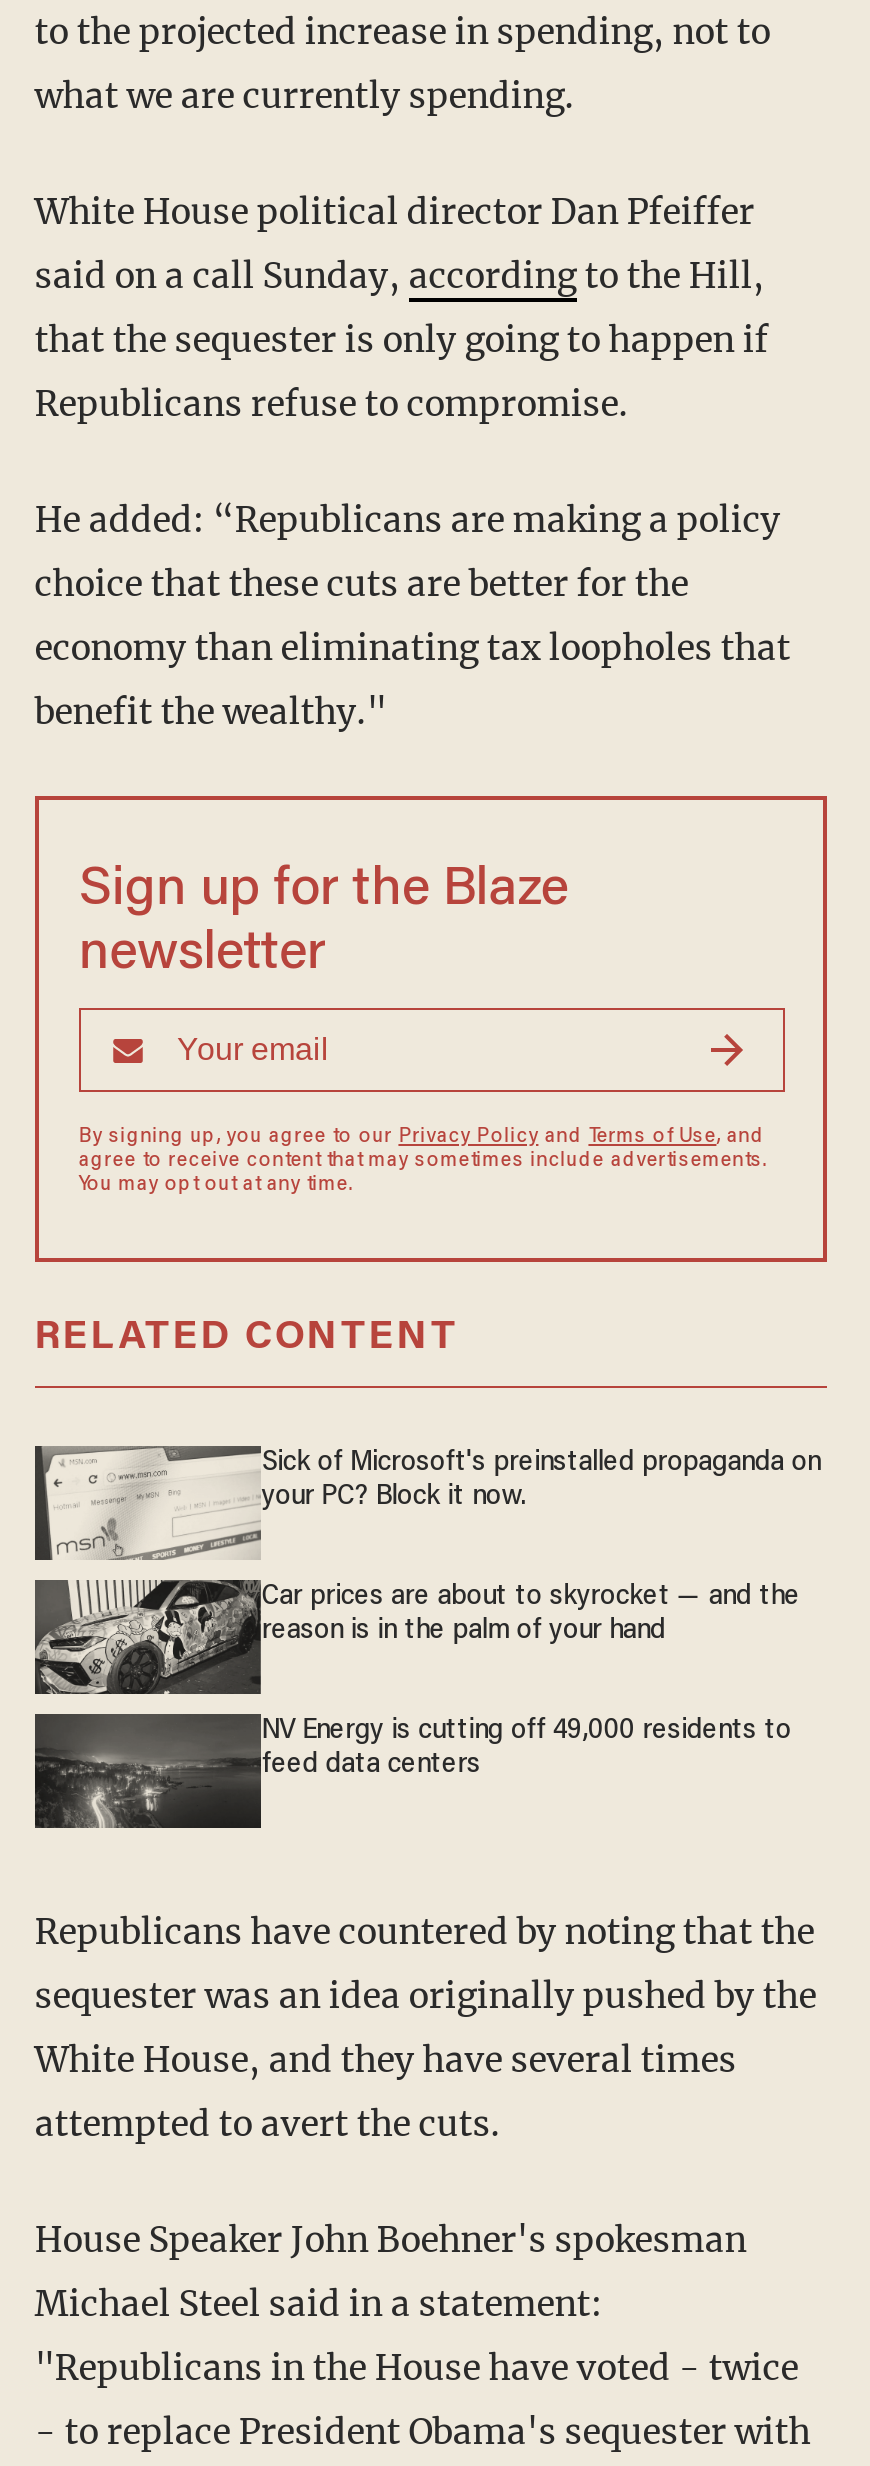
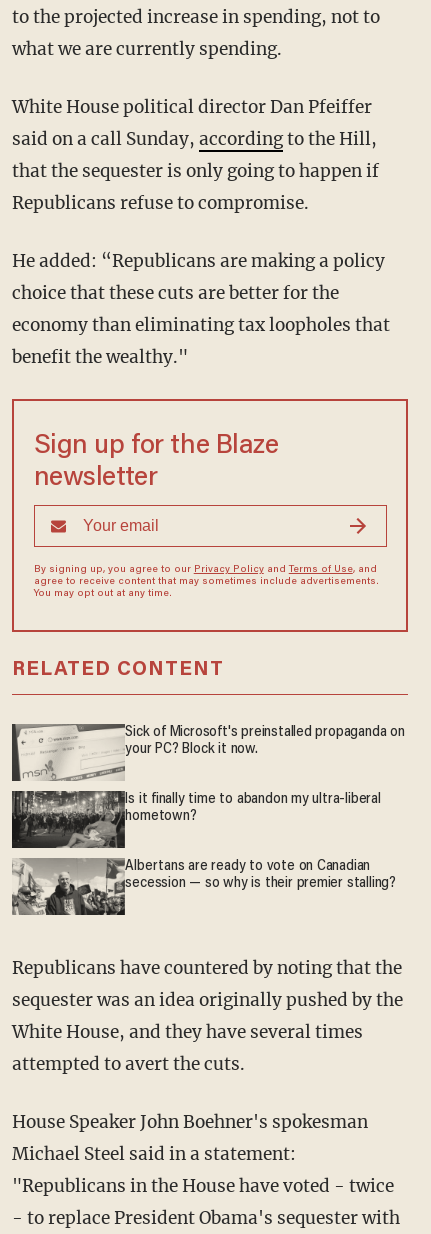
[33,1580,800,1696] [image] | Car prices are about to skyrocket — and the | reason is in the palm of your hand -> [12,790,381,849] [image] | Is it finally time to abandon my ultra-liberal | hometown?
[33,1712,791,1830] [image] | NV Energy is cutting off 49,000 residents to | feed data centers -> [11,858,396,916] [image] | Albertans are ready to vote on Canadian | secession — so why is their premier stalling?

